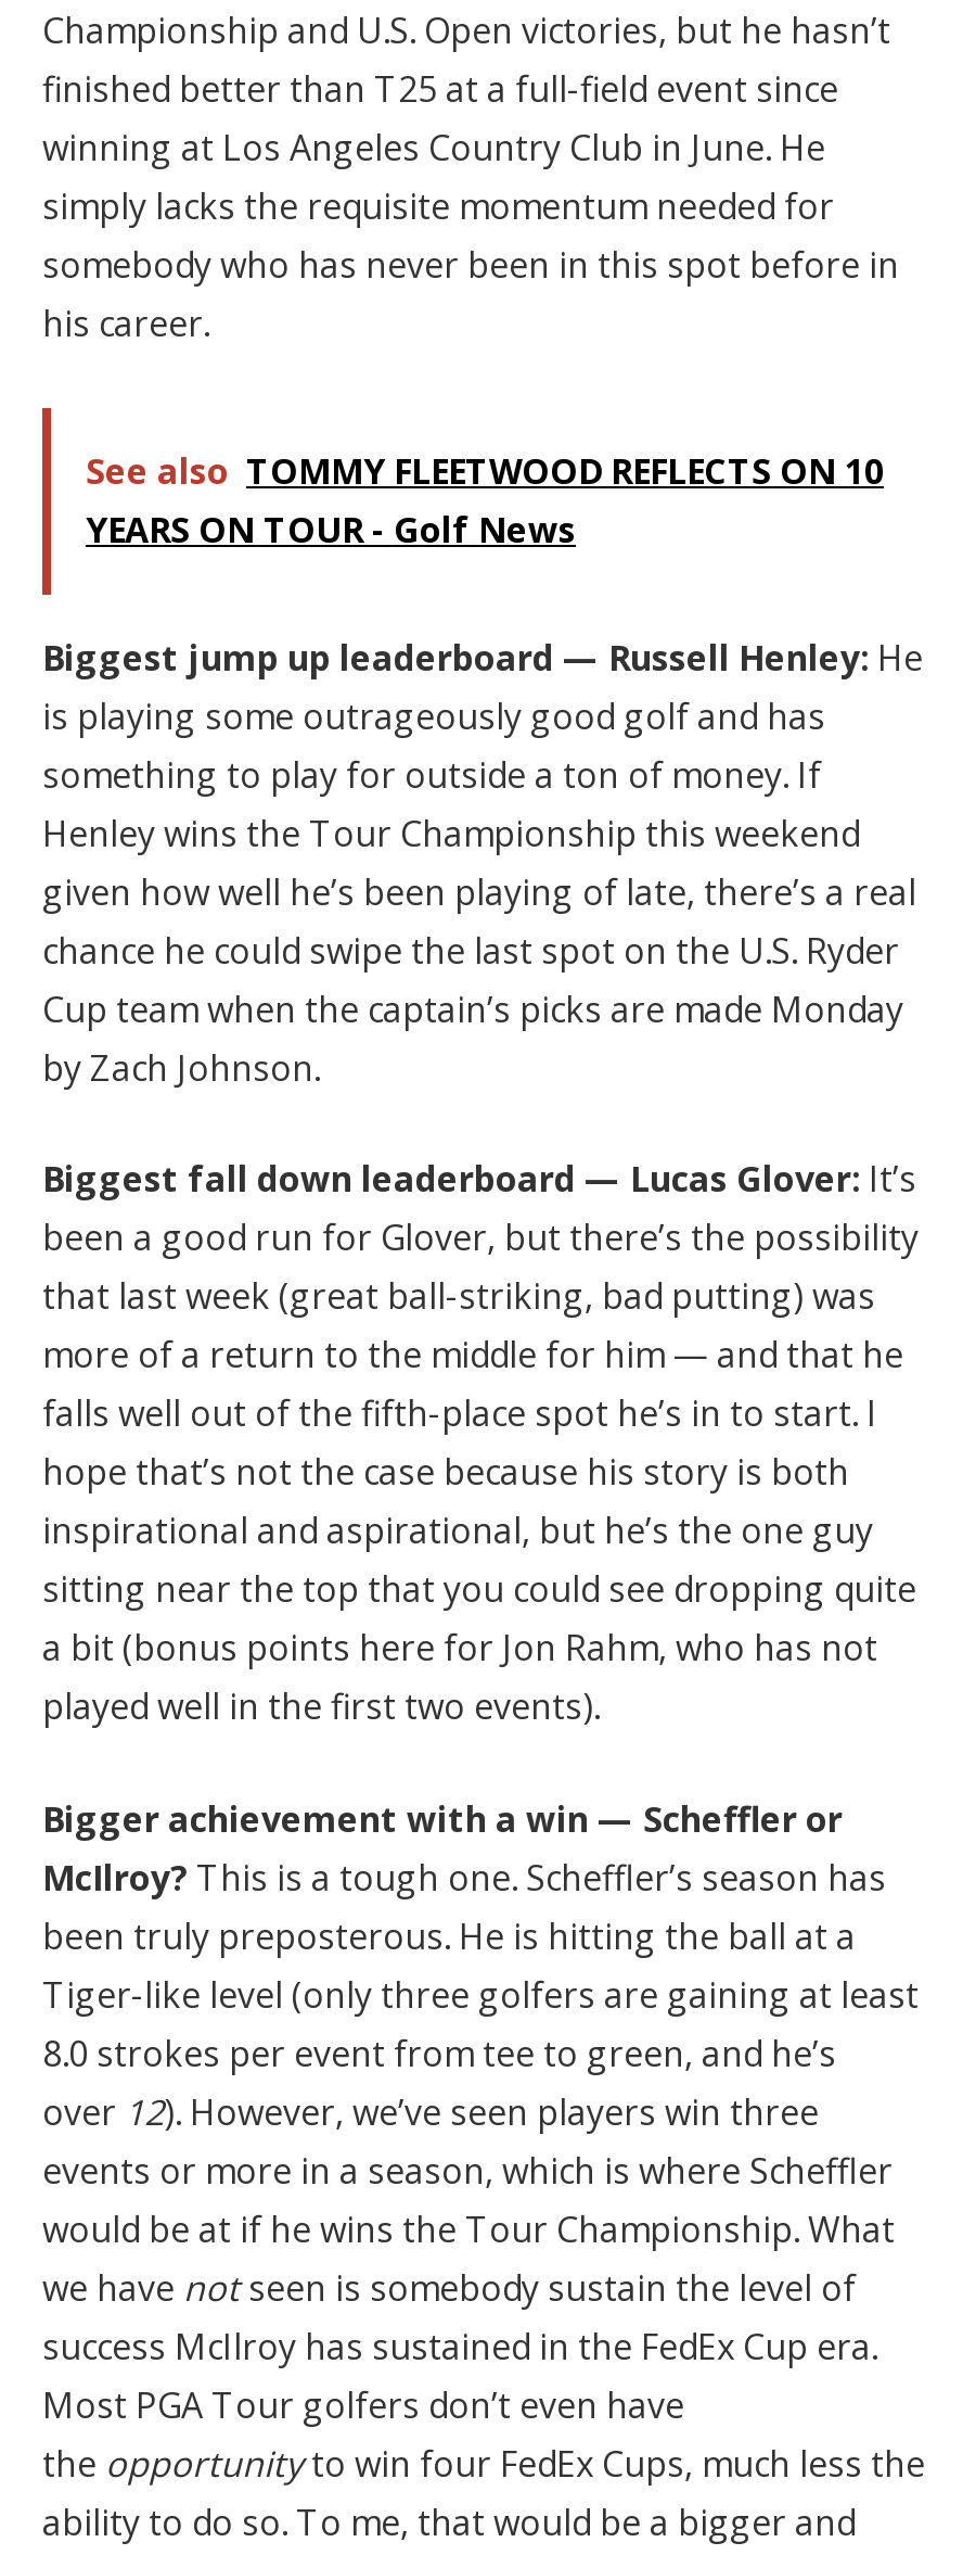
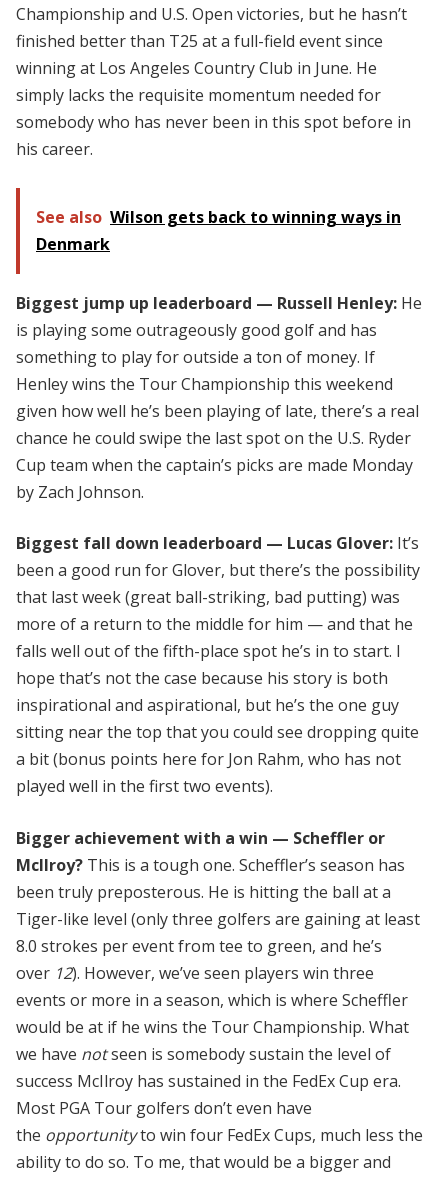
[86,447,884,553] See also TOMMY FLEETWOOD REFLECTS ON 10 | YEARS ON TOUR - Golf News -> [36,206,401,255] See also Wilson gets back to winning ways in | Denmark

